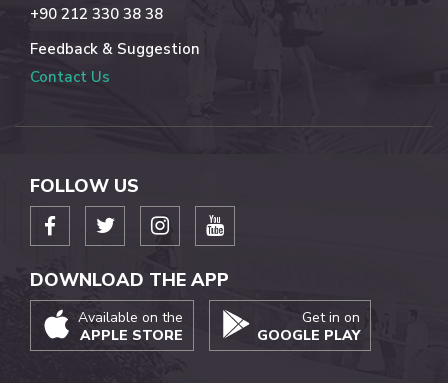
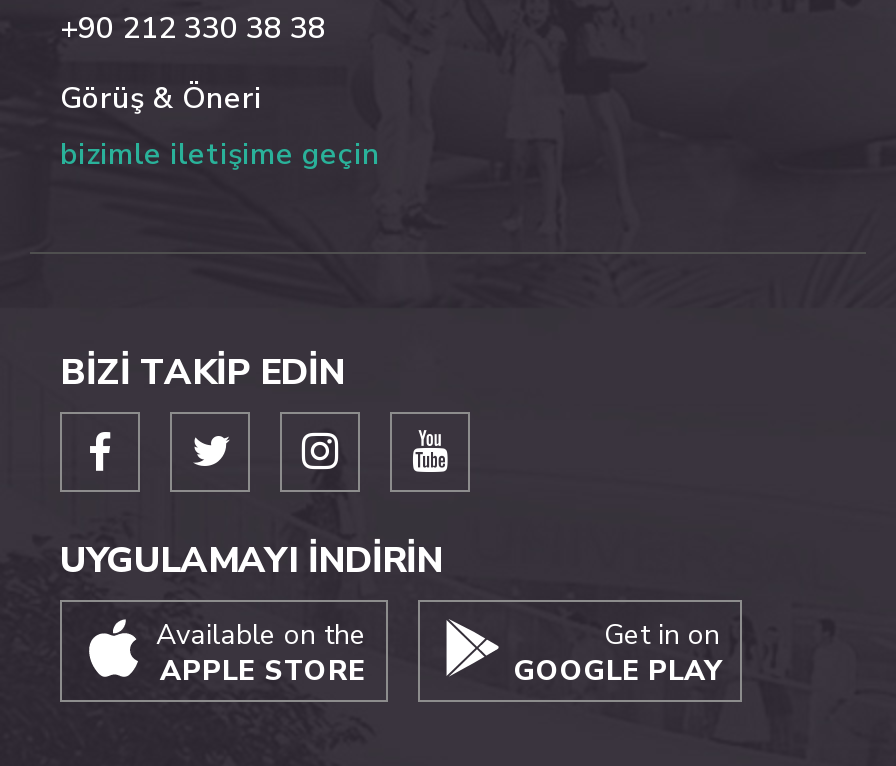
[30,39,200,87] Feedback & Suggestion | Contact Us -> [60,79,380,175] Görüş & Öneri | bizimle iletişime geçin
[30,174,139,198] FOLLOW US -> [60,349,344,397] BİZİ TAKİP EDİN
[30,268,229,292] DOWNLOAD THE APP -> [60,537,442,585] UYGULAMAYI İNDİRİN

